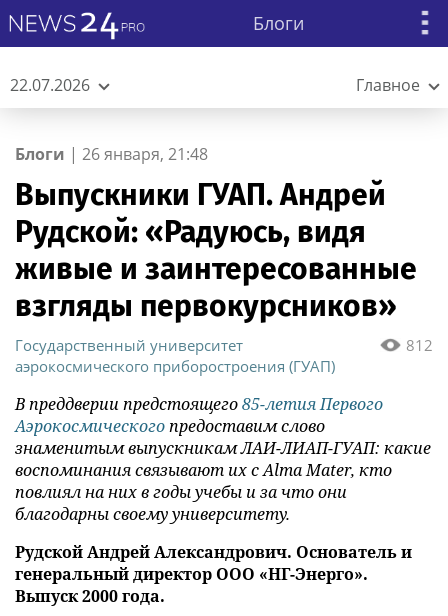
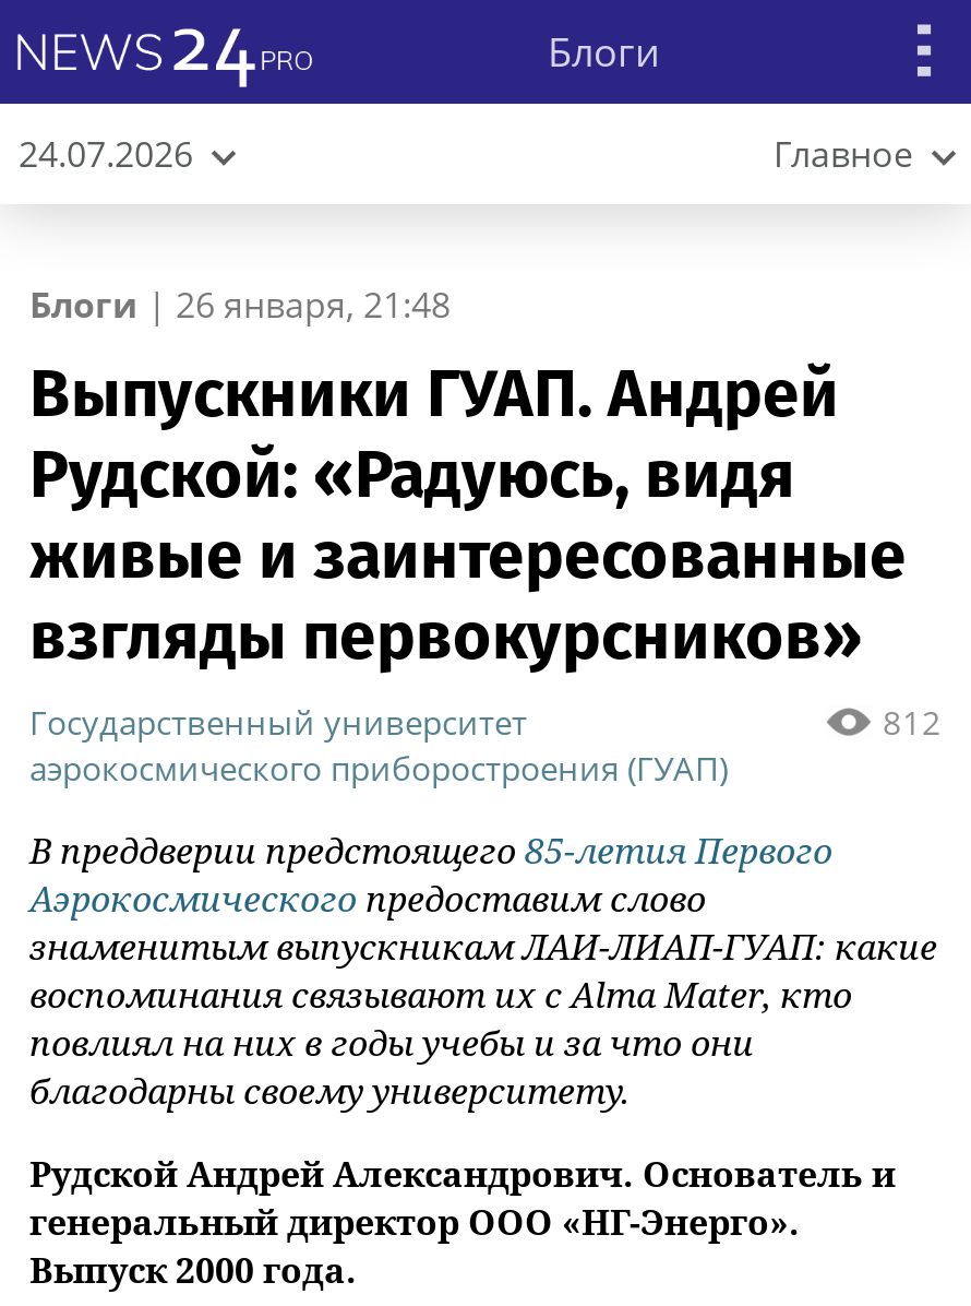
[10,73,90,95] 22.07.2026 -> [19,129,193,177] 24.07.2026

